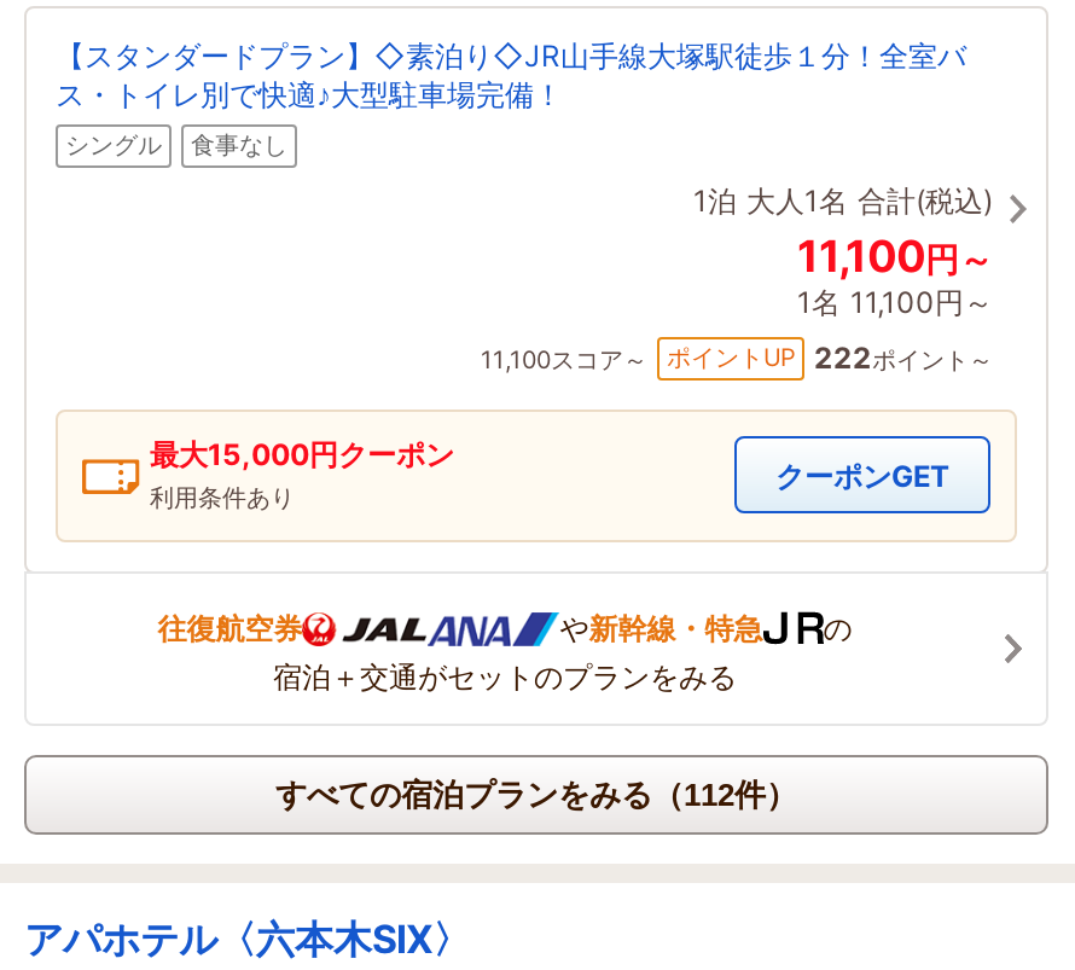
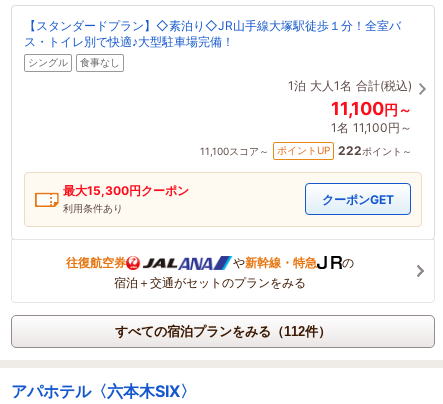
[150,435,454,472] 最大15,000円クーポン -> [63,183,189,198] 最大15,300円クーポン

